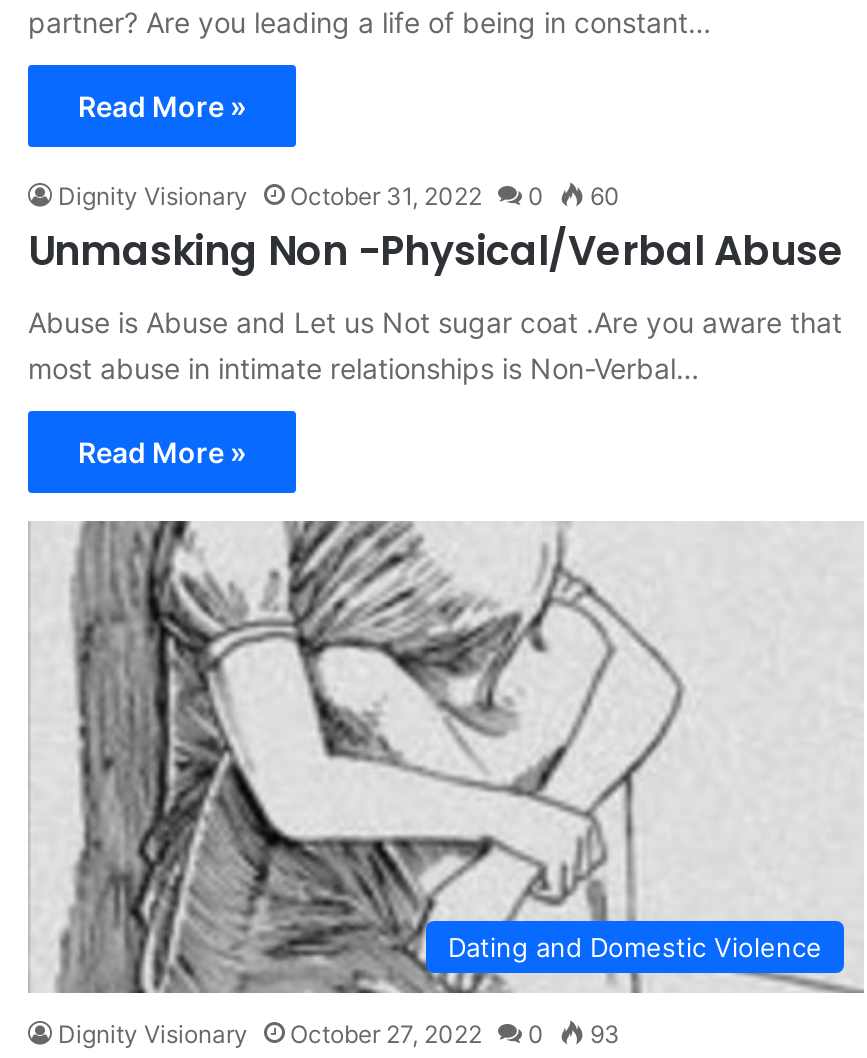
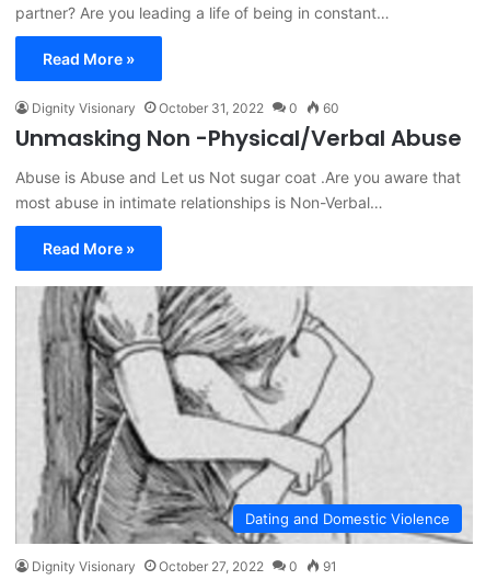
[58,1019,620,1049] Dignity Visionary October 27, 2022 0 93 -> [32,559,337,575] Dignity Visionary October 27, 2022 0 91

